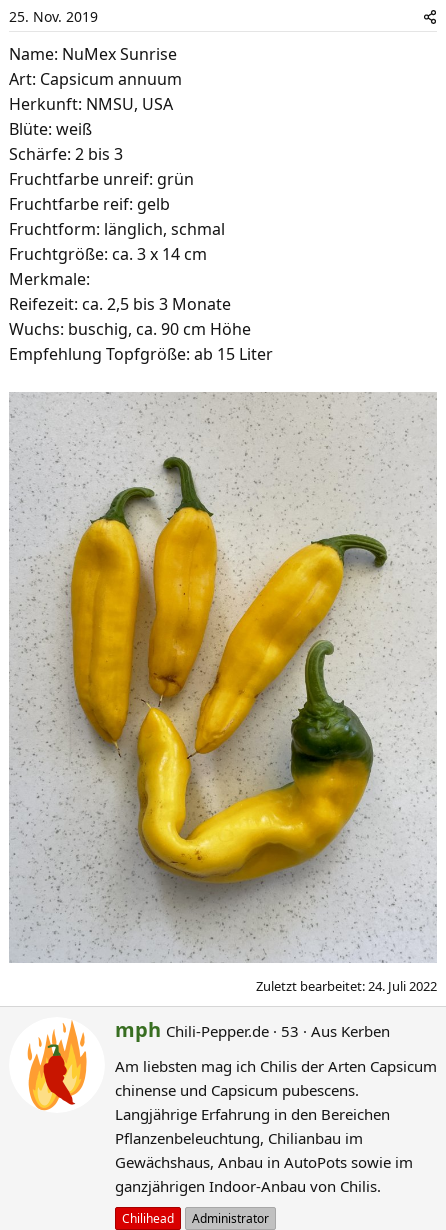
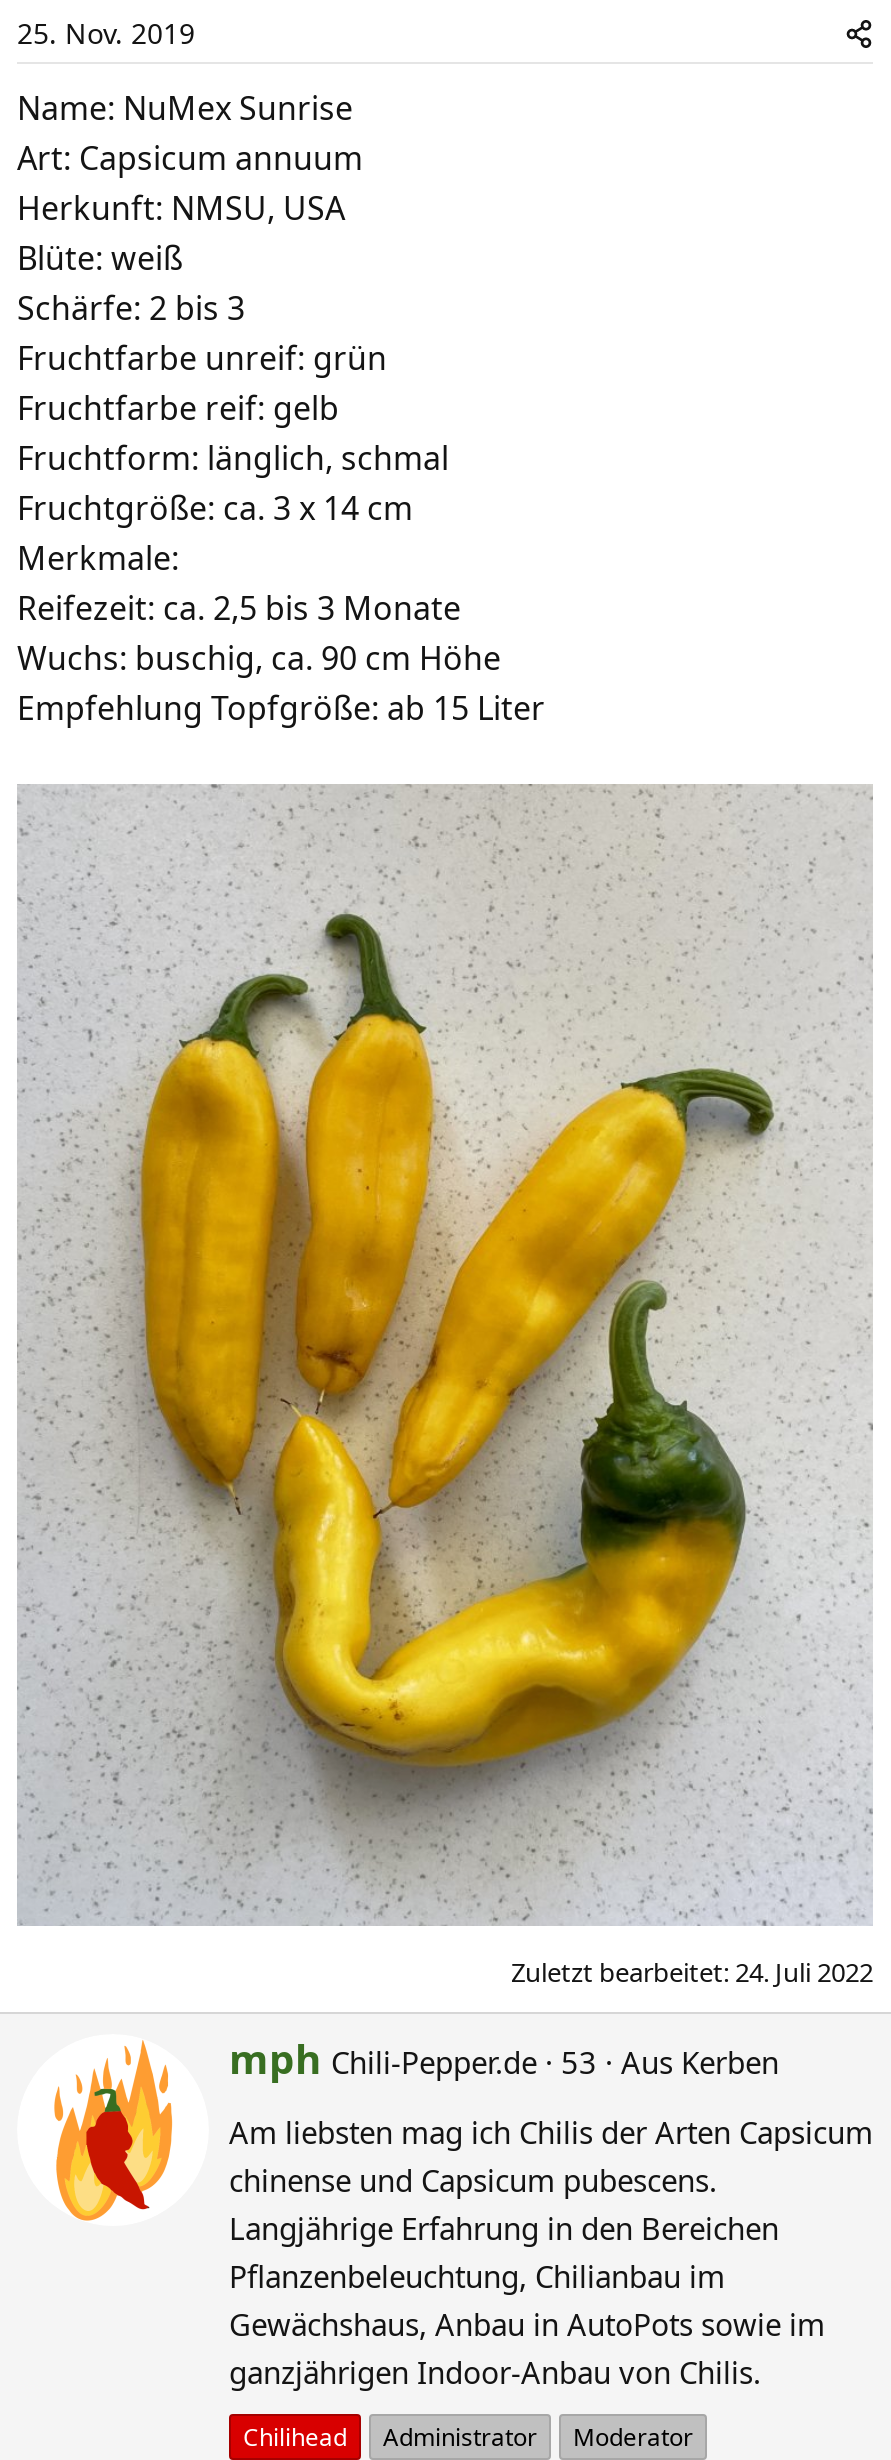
none -> [573,2421,693,2455] Moderator

